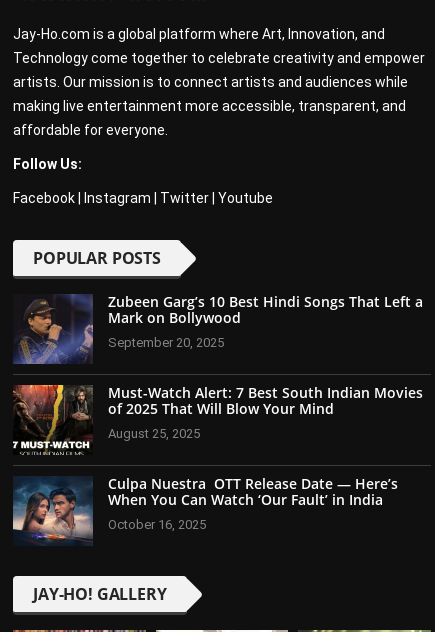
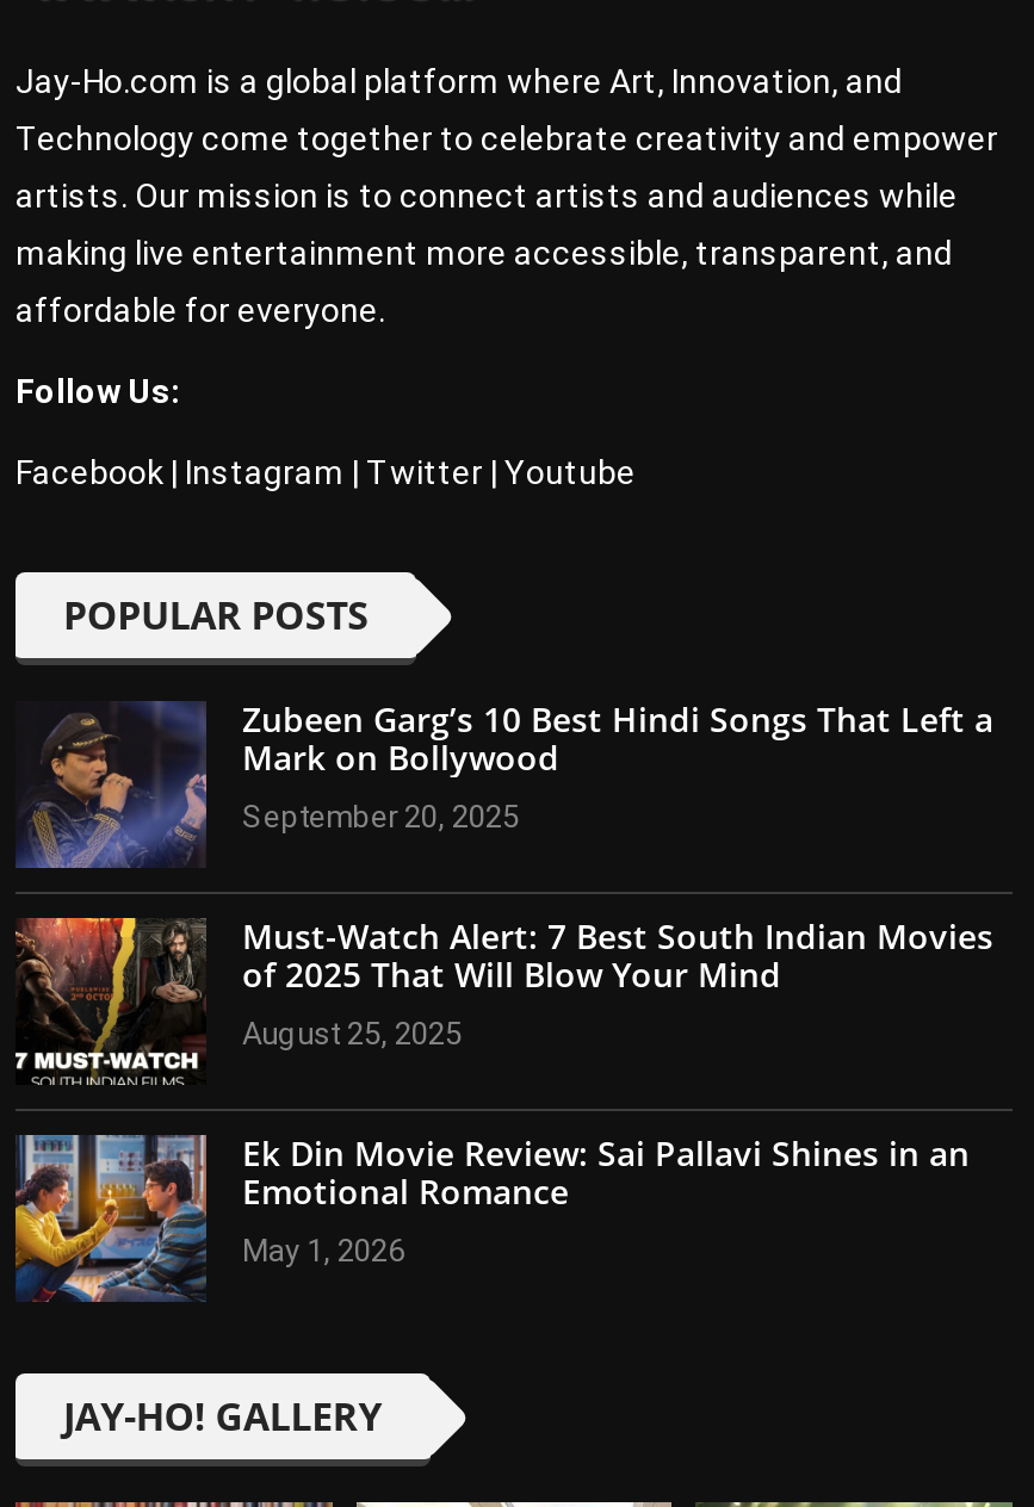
[12,474,398,546] [image] | Culpa Nuestra OTT Release Date — Here’s | When You Can Watch ‘Our Fault’ in India | October 16, 2025 -> [13,1131,970,1304] [image] | Ek Din Movie Review: Sai Pallavi Shines in an | Emotional Romance | May 1, 2026

